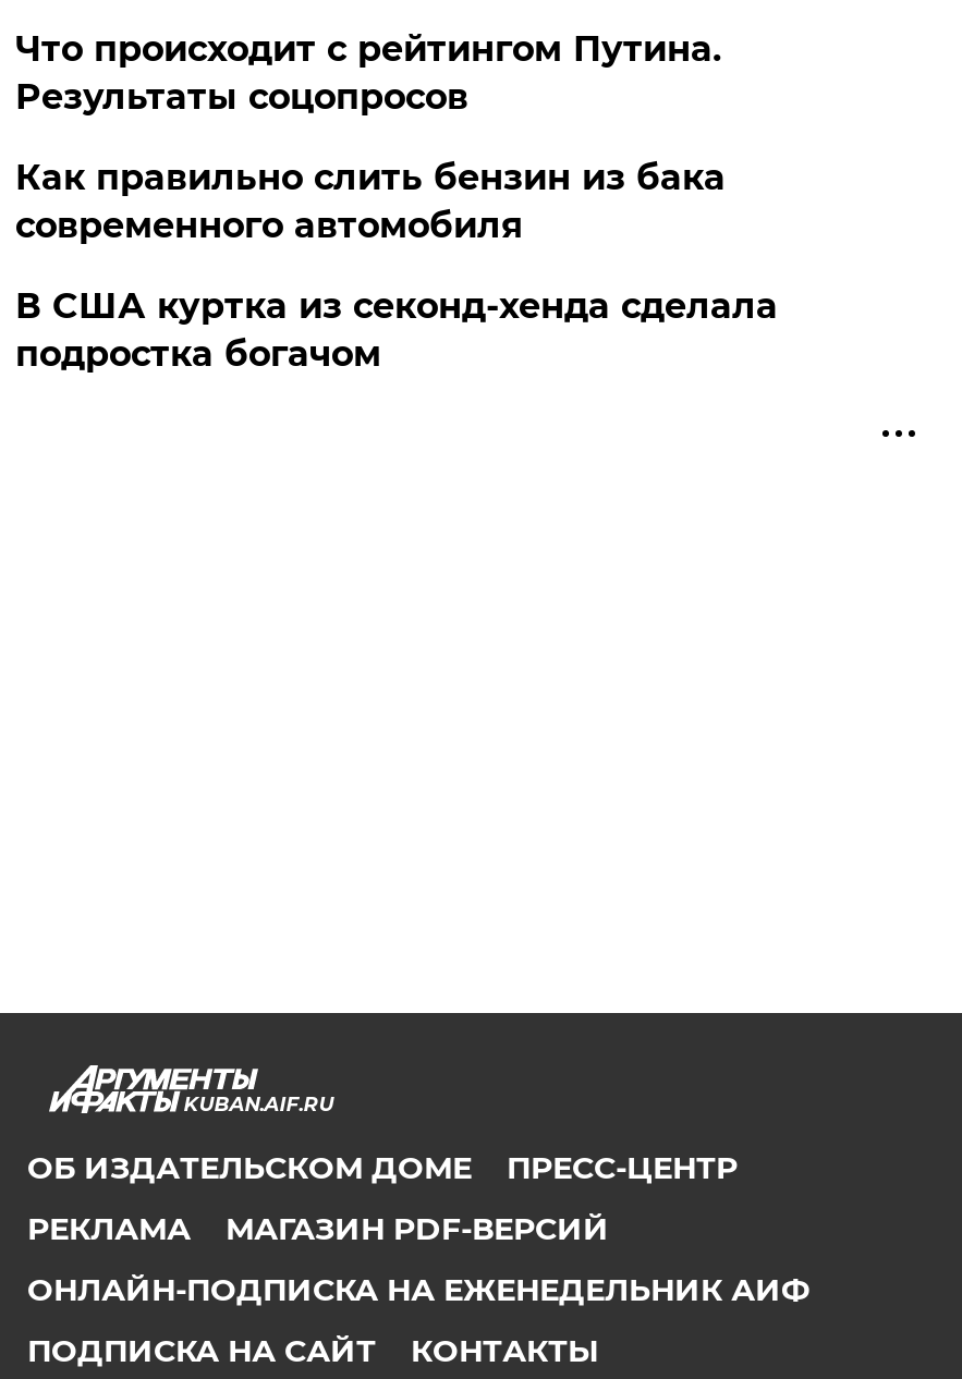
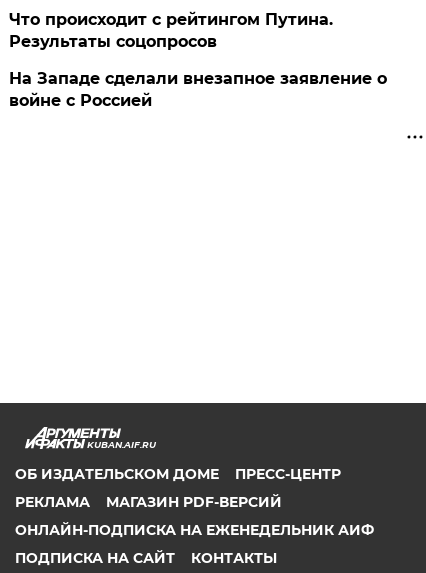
[15,157,778,374] Как правильно слить бензин из бака | современного автомобиля | В США куртка из секонд-хенда сделала | подростка богачом -> [9,69,387,110] На Западе сделали внезапное заявление о | войне с Россией

